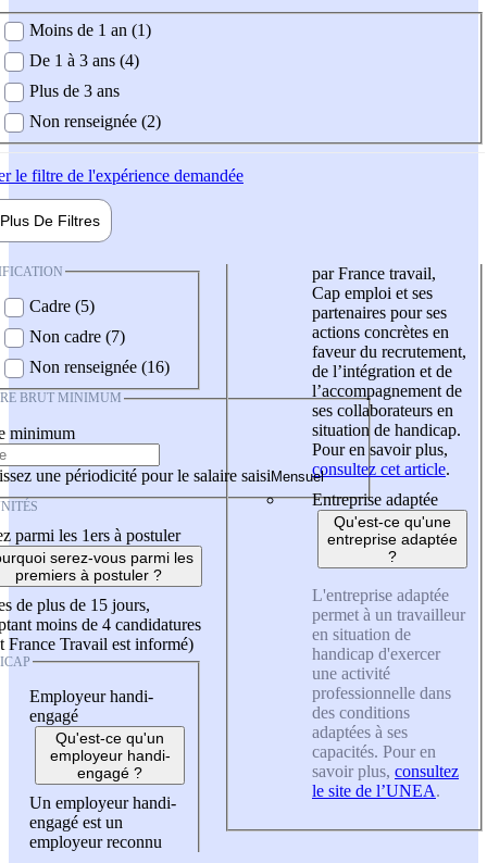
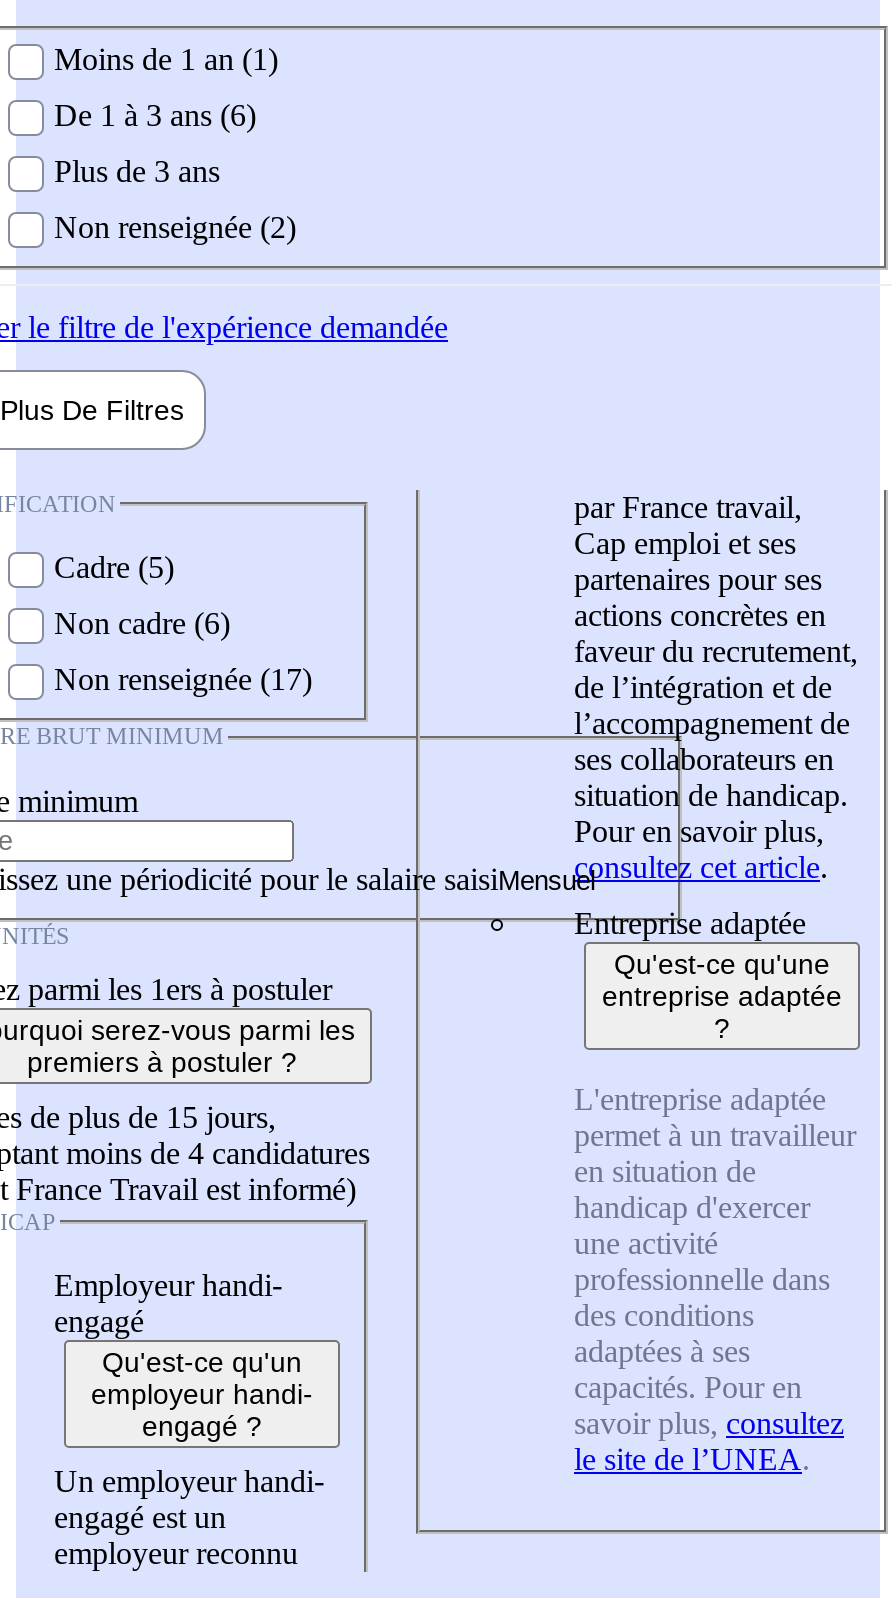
[29,51,139,69] De 1 à 3 ans (4) -> [54,97,256,131] De 1 à 3 ans (6)
[29,327,125,346] Non cadre (7) -> [54,606,230,640] Non cadre (6)
[29,358,170,376] Non renseignée (16) -> [54,662,312,696] Non renseignée (17)

